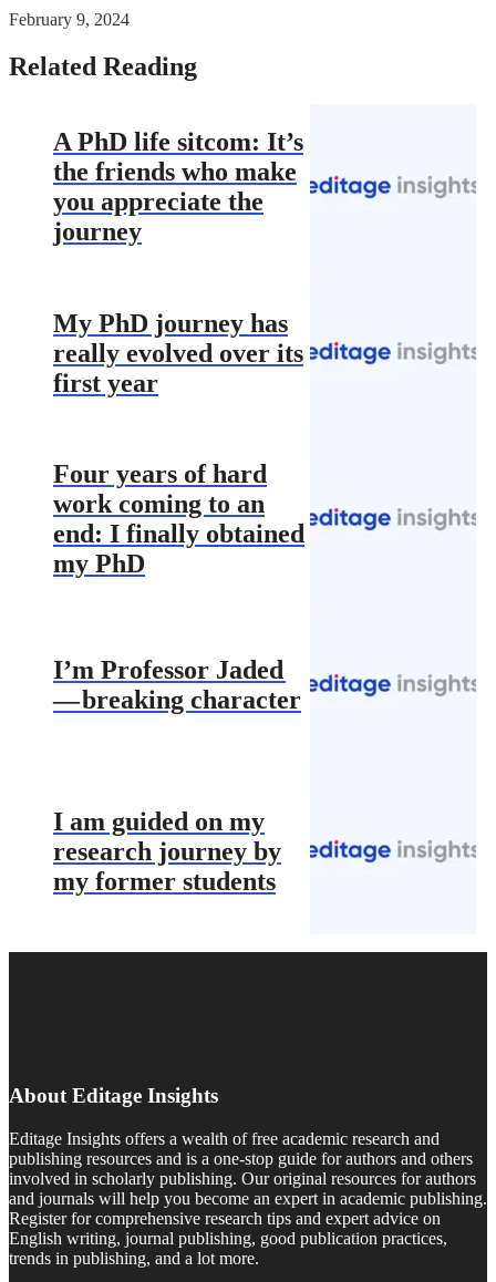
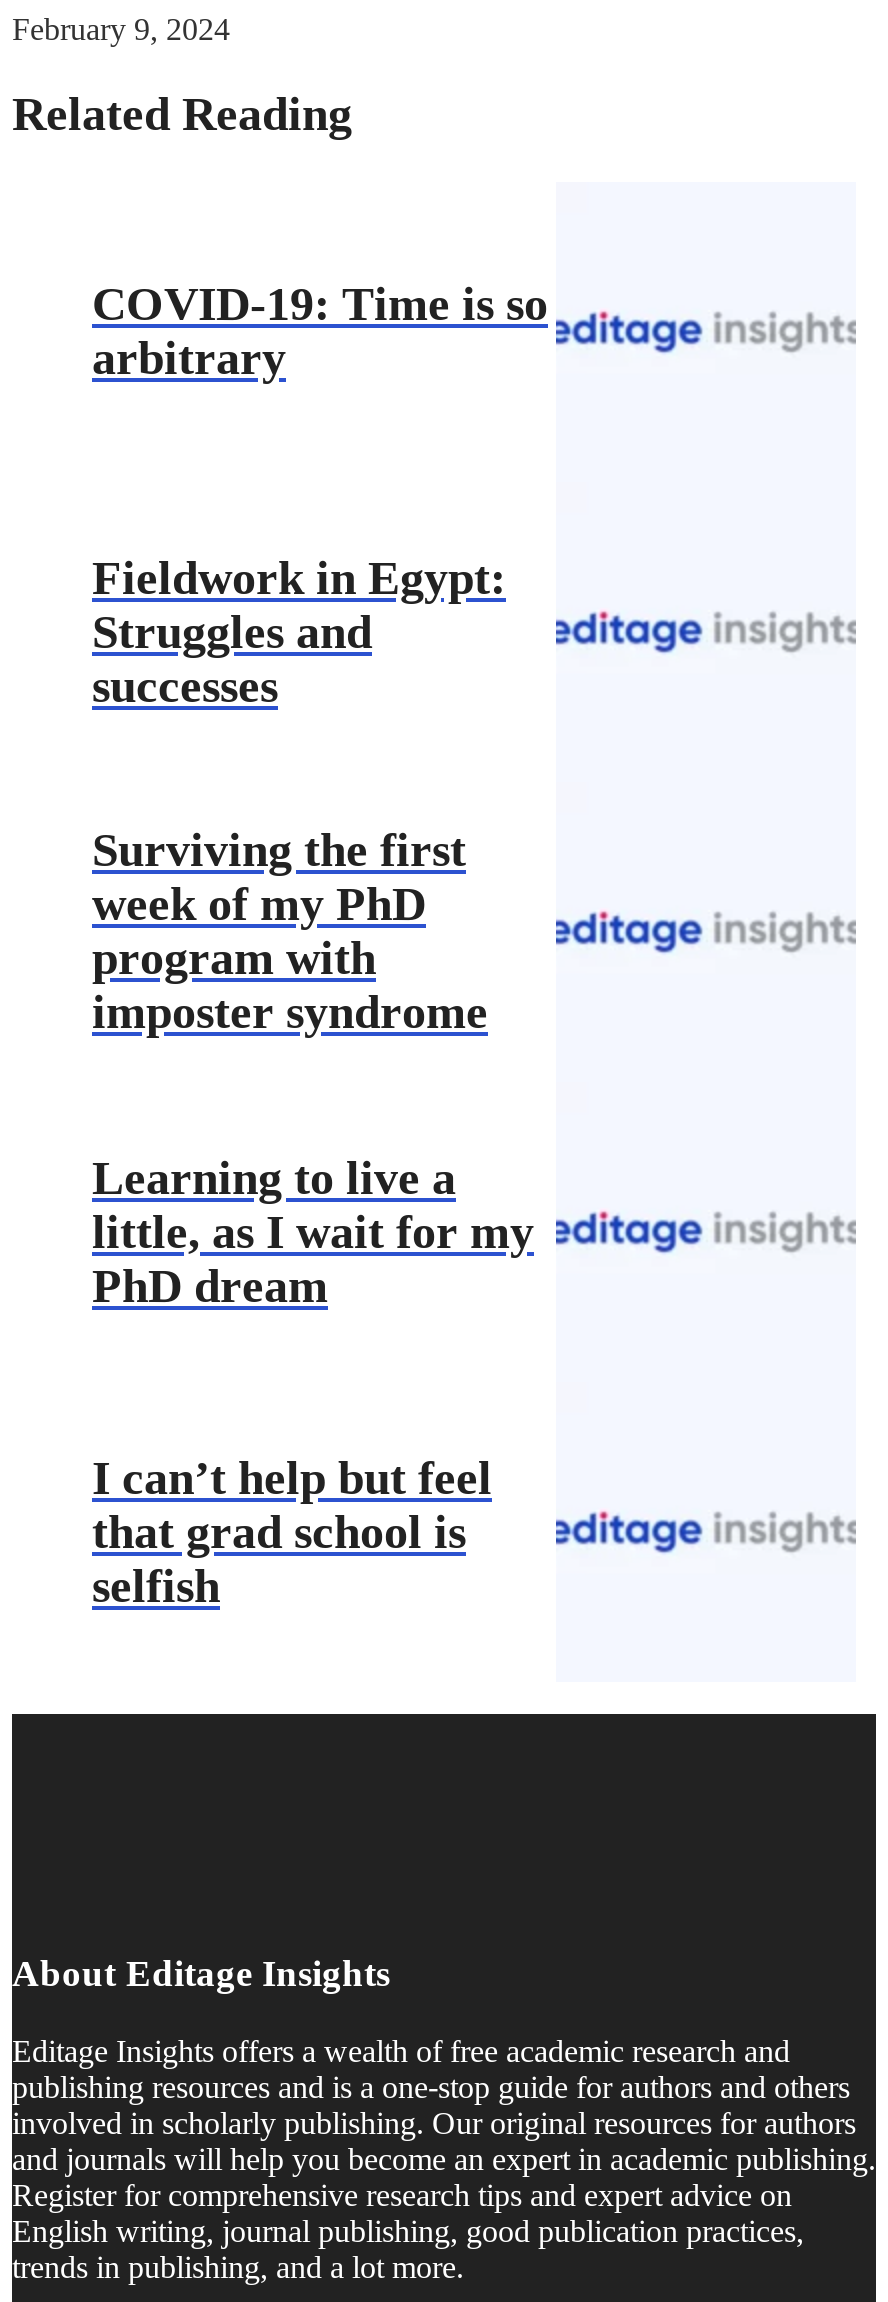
[53,127,303,246] A PhD life sitcom: It’s | the friends who make | you appreciate the | journey -> [92,278,548,384] COVID-19: Time is so | arbitrary
[53,308,303,397] My PhD journey has | really evolved over its | first year -> [92,551,506,711] Fieldwork in Egypt: | Struggles and | successes
[53,460,304,578] Four years of hard | work coming to an | end: I finally obtained | my PhD -> [92,824,488,1038] Surviving the first | week of my PhD | program with | imposter syndrome
[53,656,301,714] I’m Professor Jaded | — breaking character -> [92,1151,534,1311] Learning to live a | little, as I wait for my | PhD dream
[53,807,281,895] I am guided on my | research journey by | my former students -> [92,1451,492,1611] I can’t help but feel | that grad school is | selfish

